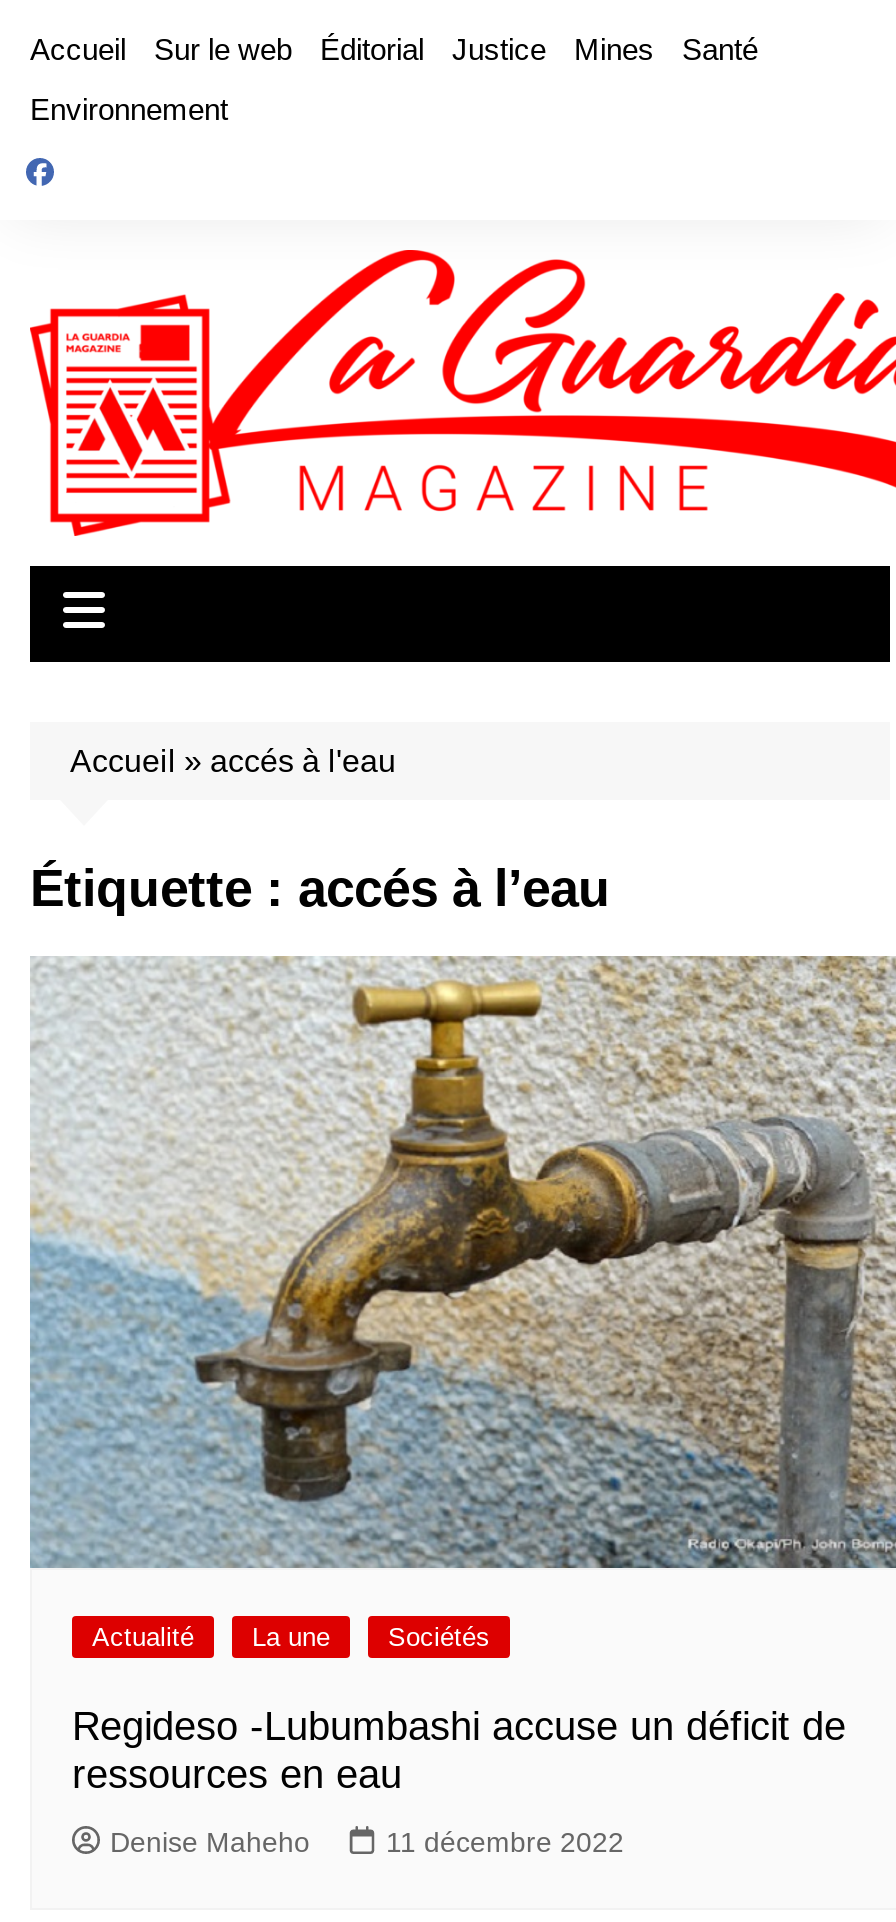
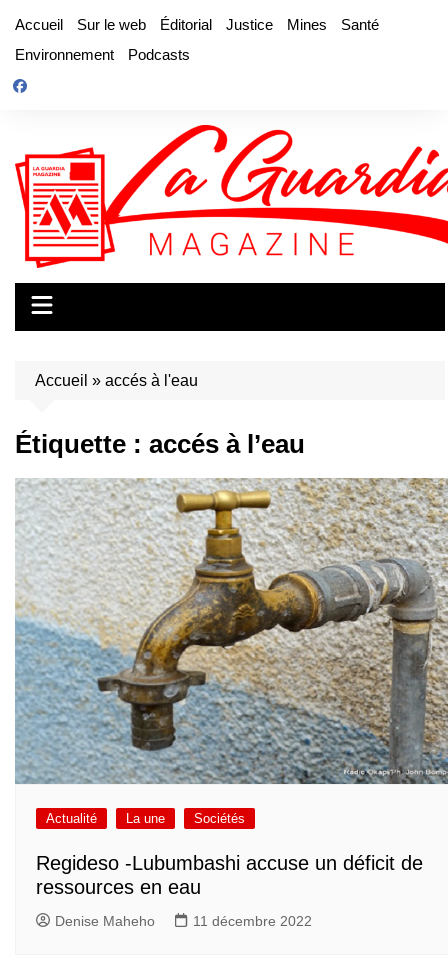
none -> [128,46,190,63] Podcasts

